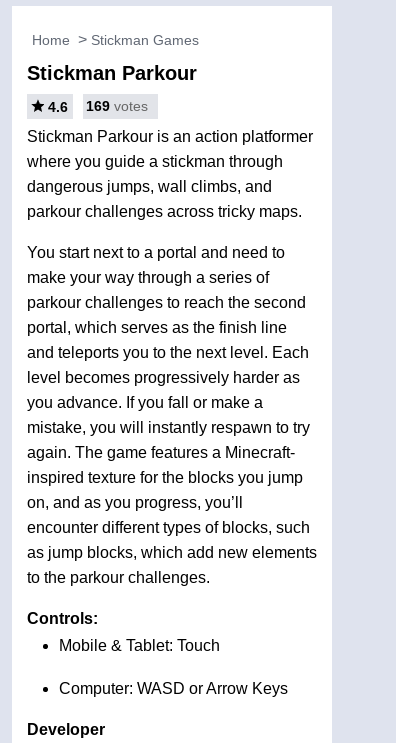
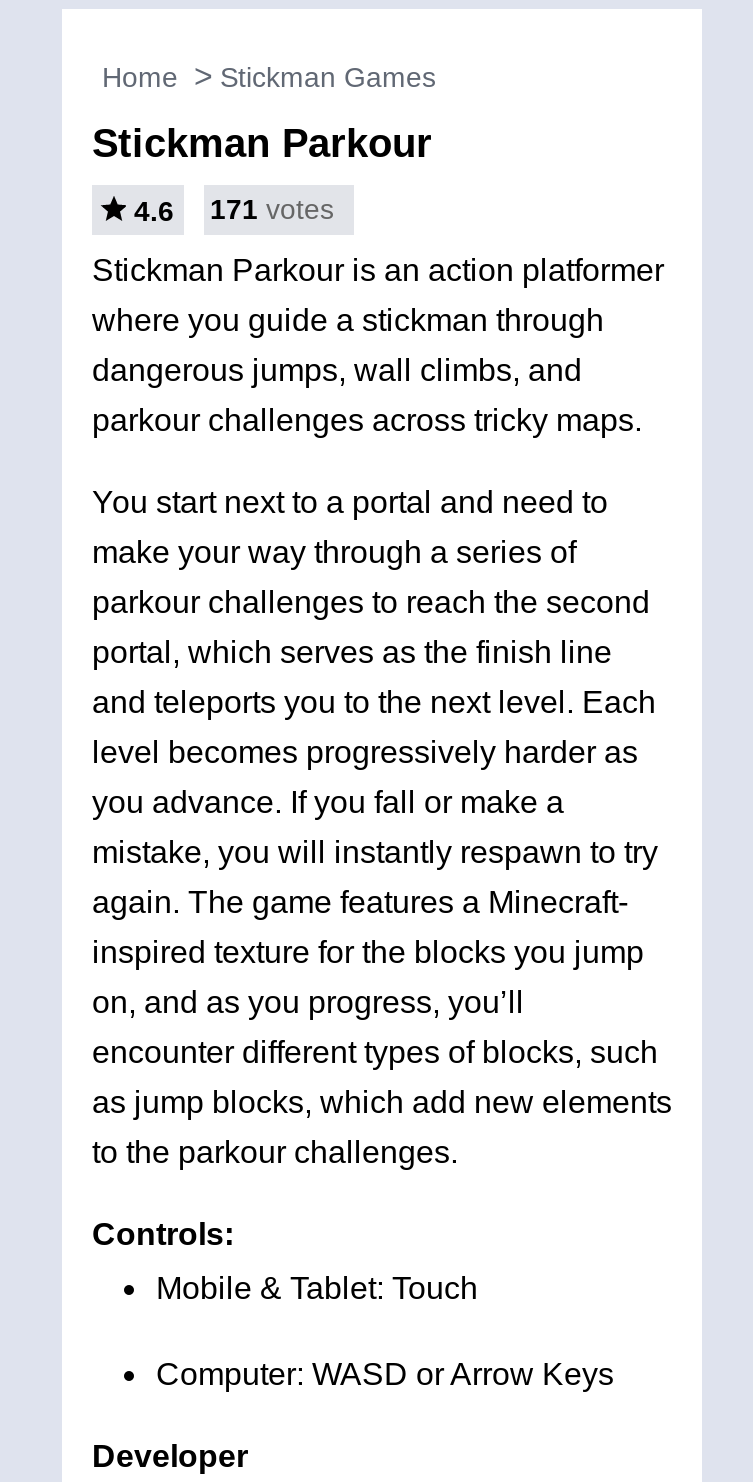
[48,98,148,115] 4.6 169 votes -> [134,193,334,227] 4.6 171 votes

